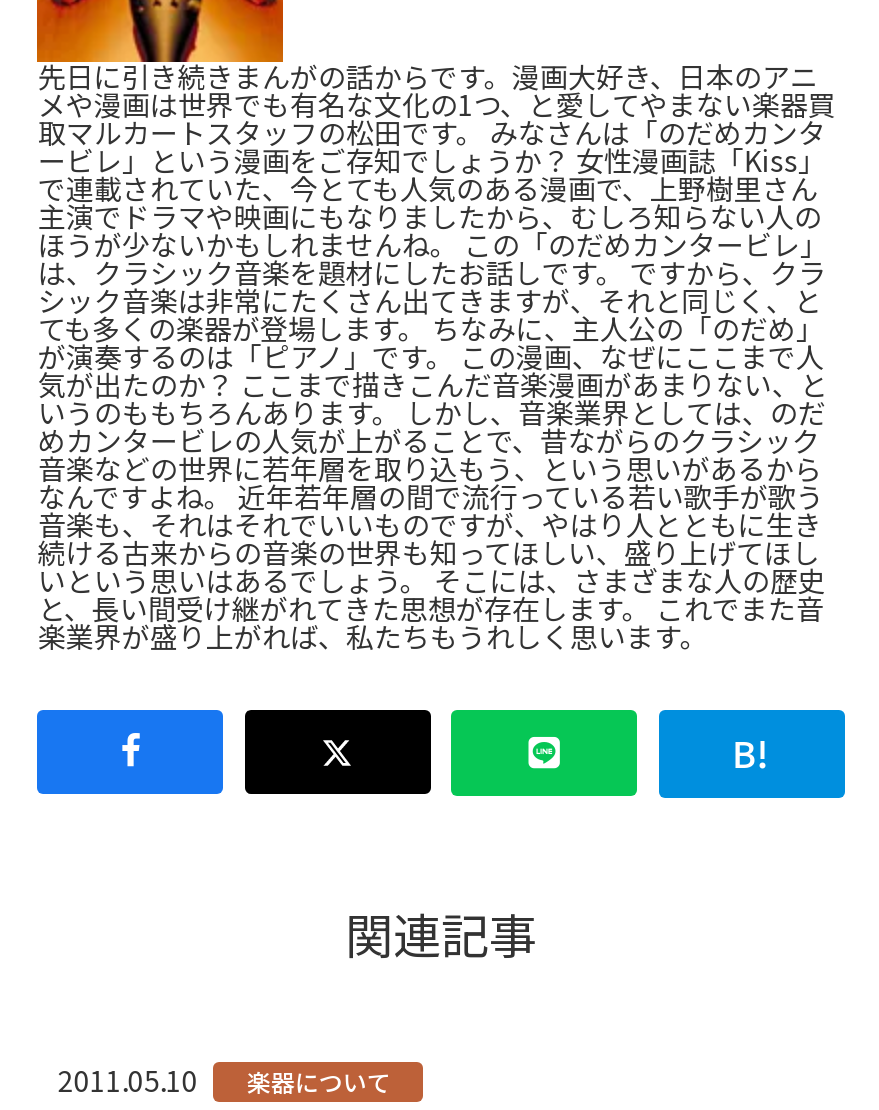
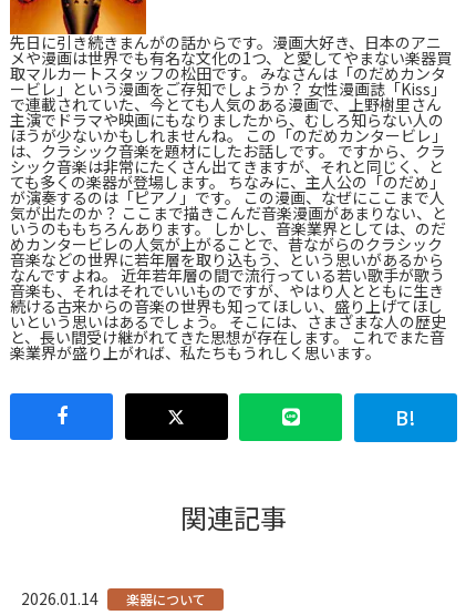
[58,1060,391,1100] 2011.05.10 楽器について -> [21,587,206,609] 2026.01.14 楽器について

